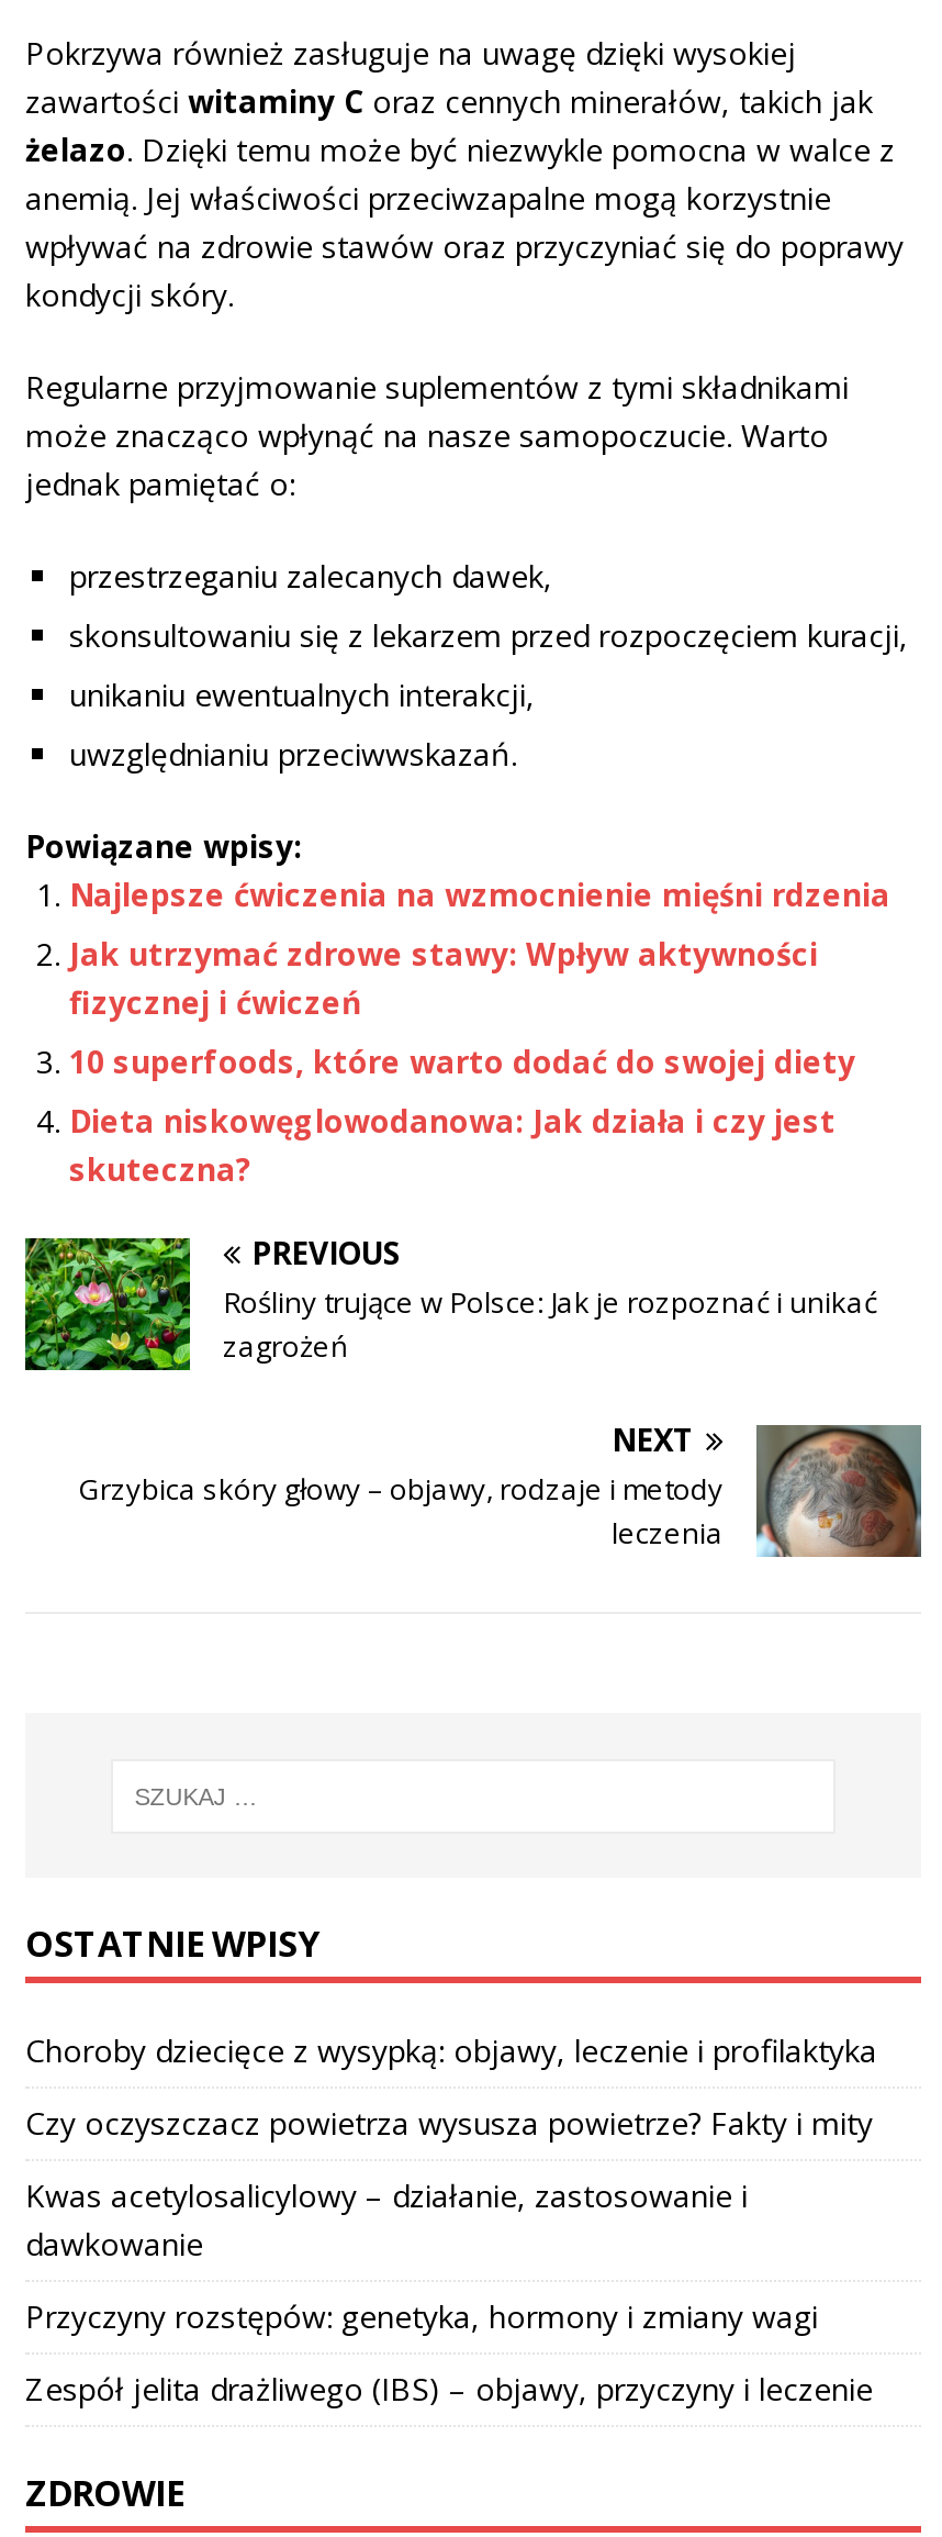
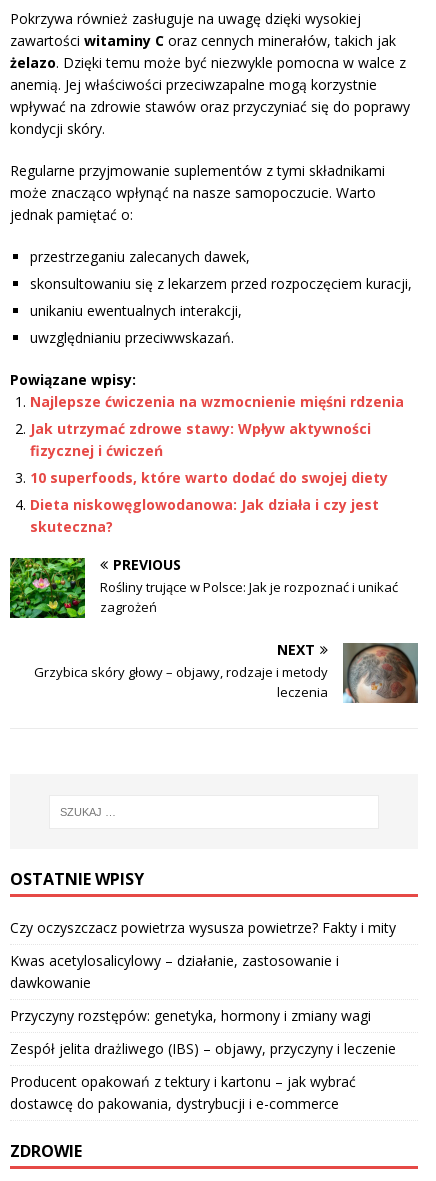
[25,2030,877,2072] Choroby dziecięce z wysypką: objawy, leczenie i profilaktyka -> none
moved [25,2102,873,2410] -> [10,918,396,1058]: Czy oczyszczacz powietrza wysusza powietrze? Fakty i mity | Kwas acetylosalicylowy – działanie, zastosowanie i | dawkowanie | Przyczyny rozstępów: genetyka, hormony i zmiany wagi | Zespół jelita drażliwego (IBS) – objawy, przyczyny i leczenie
none -> [10,1072,356,1113] Producent opakowań z tektury i kartonu – jak wybrać | dostawcę do pakowania, dystrybucji i e-commerce

